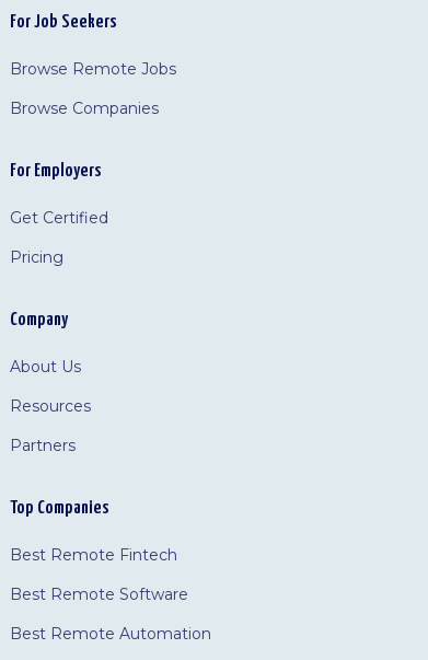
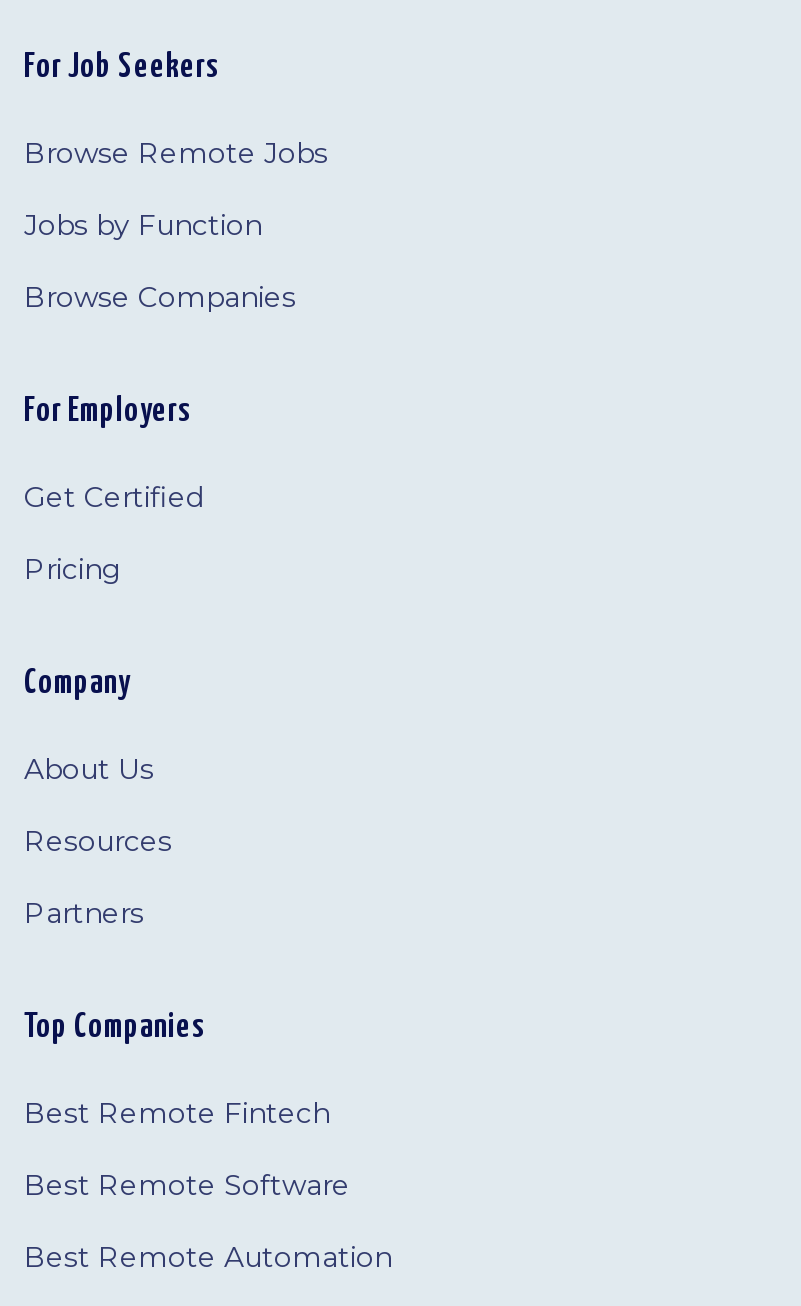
none -> [24,207,262,243] Jobs by Function

